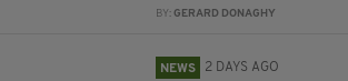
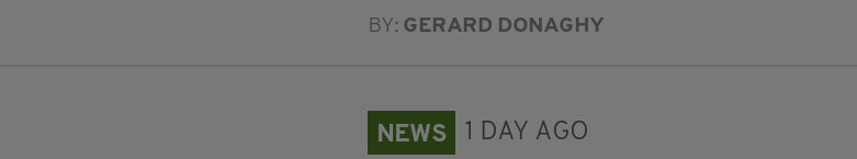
[160,61,279,76] NEWS 2 DAYS AGO -> [377,120,589,148] NEWS 1 DAY AGO

